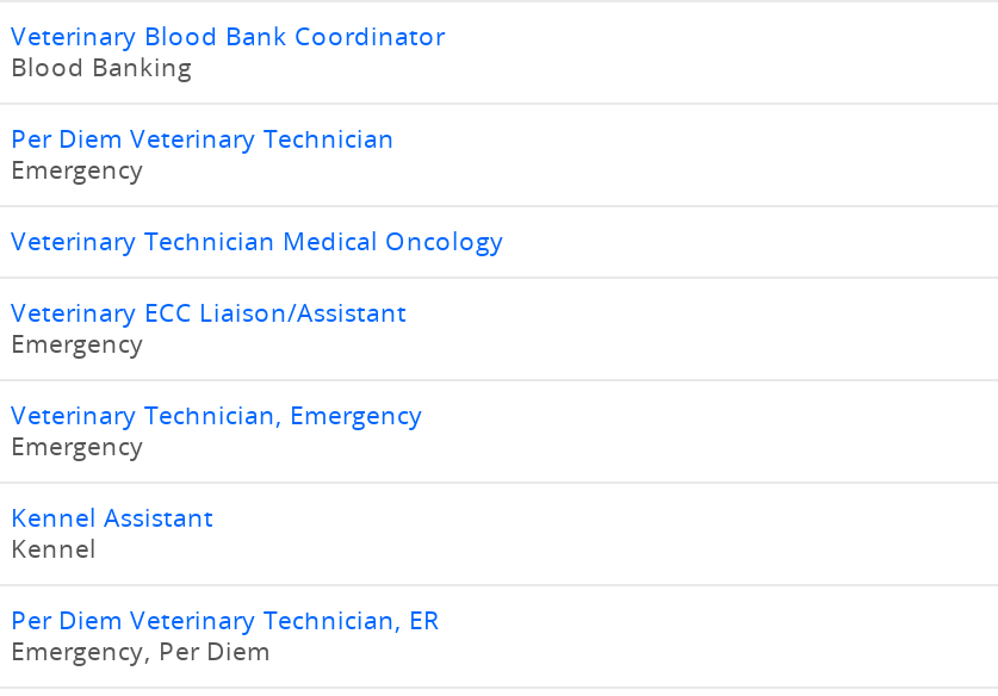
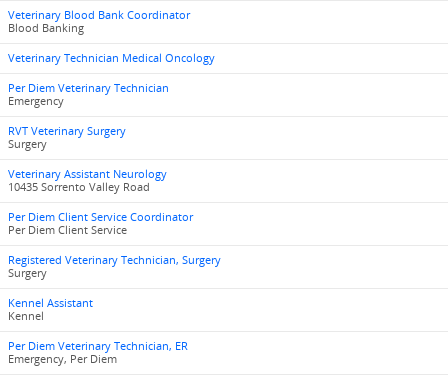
moved [11,224,504,257] -> [8,51,215,65]: Veterinary Technician Medical Oncology
[11,296,423,462] Veterinary ECC Liaison/Assistant | Emergency | Veterinary Technician, Emergency | Emergency -> [8,124,221,280] RVT Veterinary Surgery | Surgery | Veterinary Assistant Neurology | 10435 Sorrento Valley Road | Per Diem Client Service Coordinator | Per Diem Client Service | Registered Veterinary Technician, Surgery | Surgery

